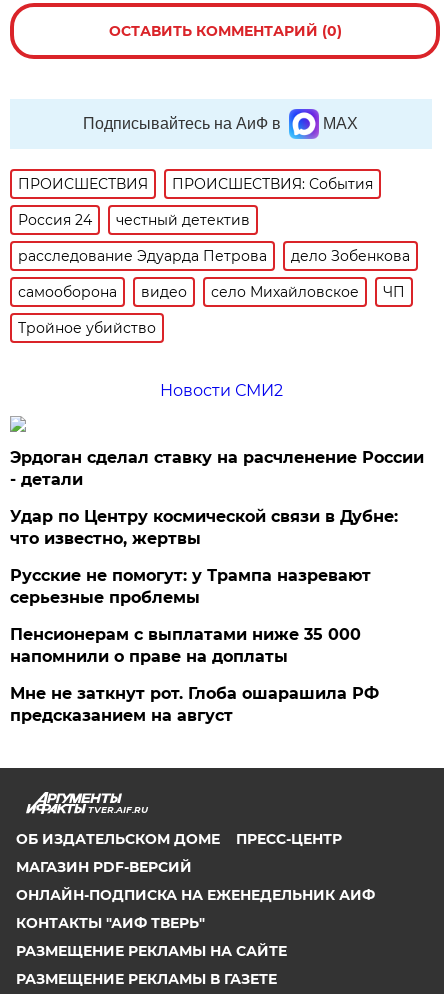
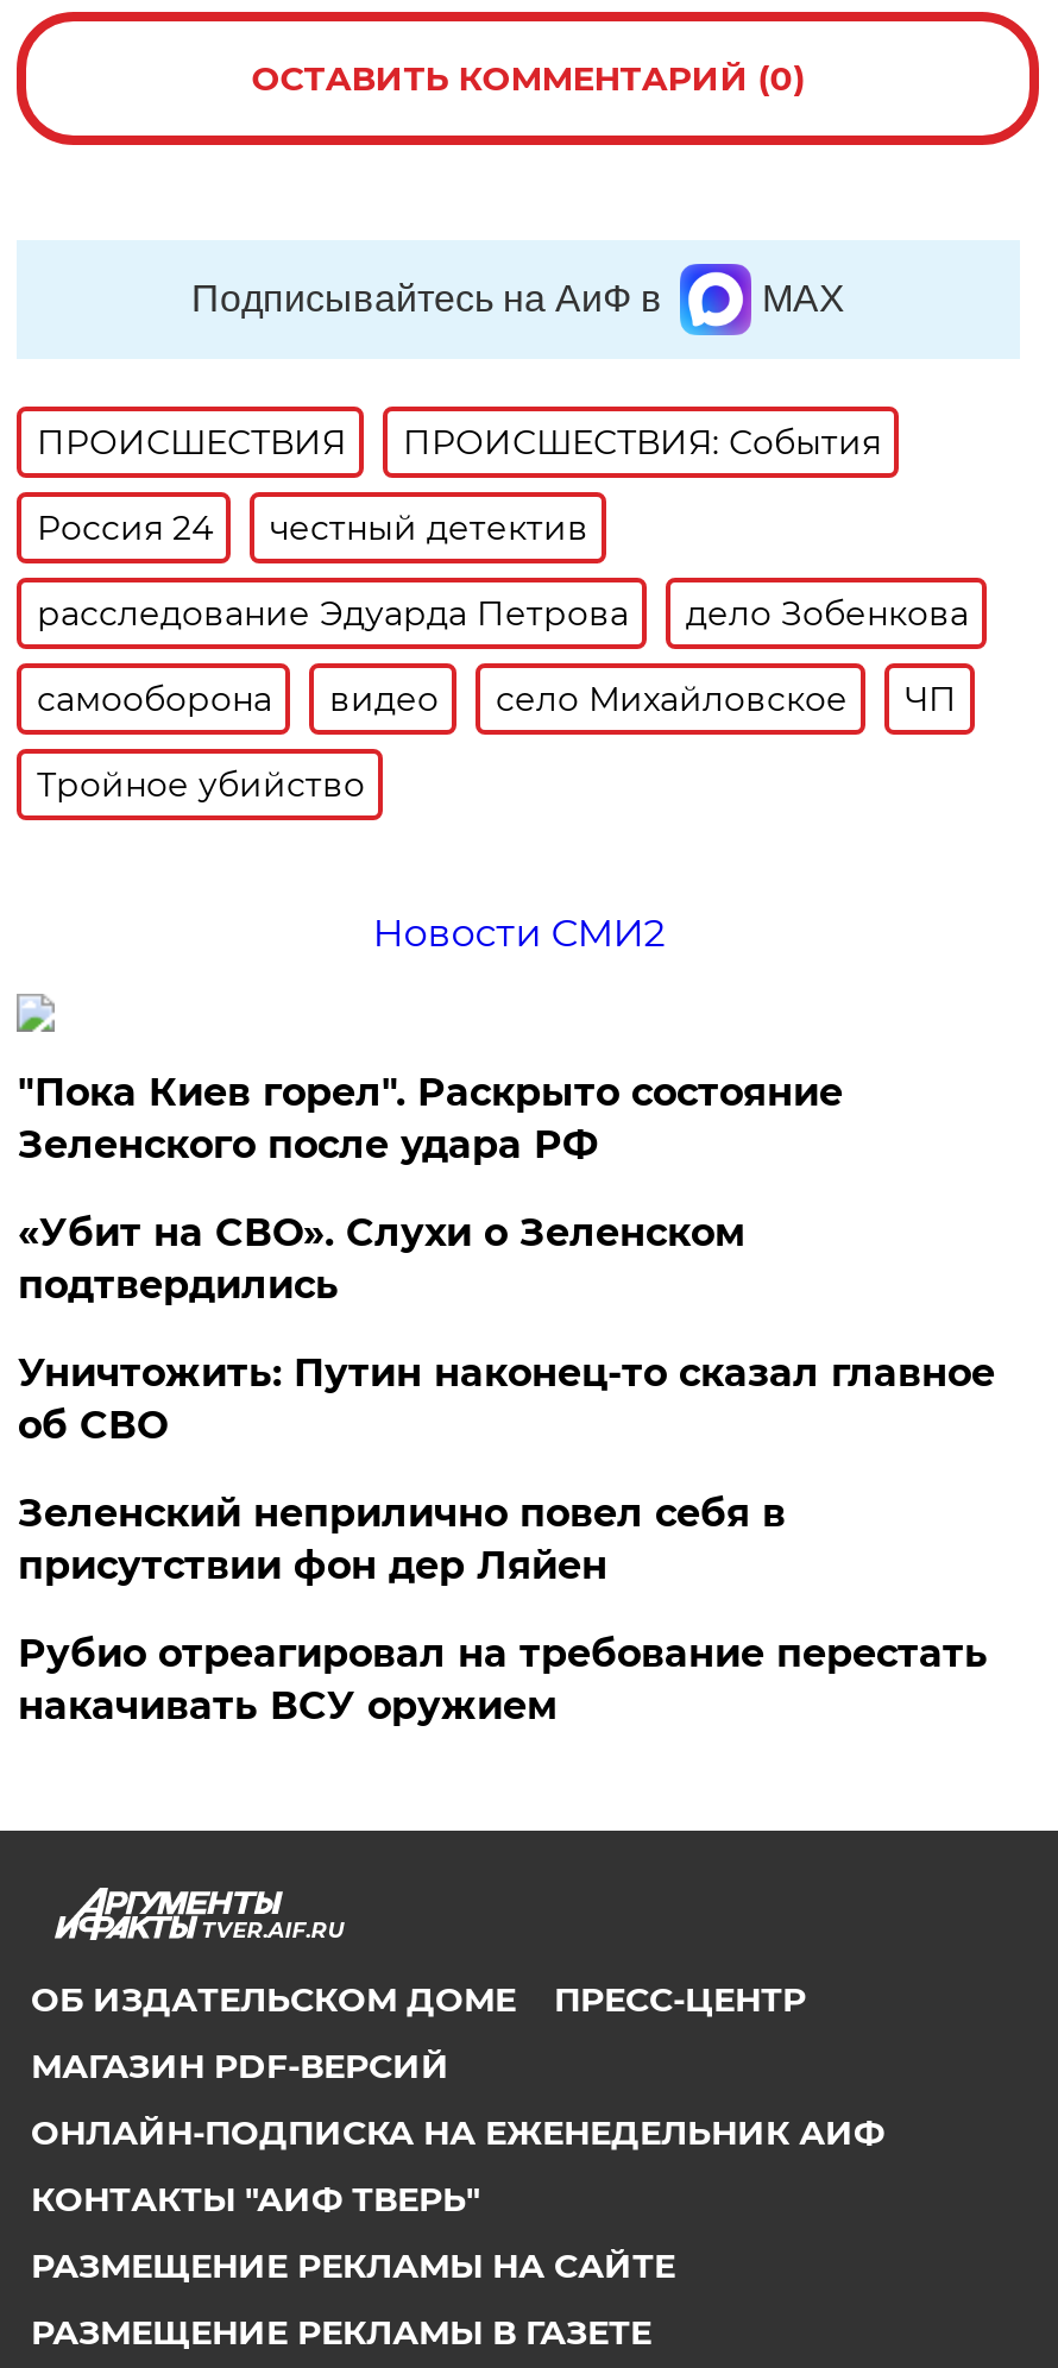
[10,448,424,489] Эрдоган сделал ставку на расчленение России | - детали -> [18,1070,843,1168] "Пока Киев горел". Раскрыто состояние | Зеленского после удара РФ
[10,507,398,548] Удар по Центру космической связи в Дубне: | что известно, жертвы -> [18,1210,745,1308] «Убит на СВО». Слухи о Зеленском | подтвердились
[10,566,371,607] Русские не помогут: у Трампа назревают | серьезные проблемы -> [18,1351,995,1448] Уничтожить: Путин наконец-то сказал главное | об СВО
[10,625,361,666] Пенсионерам с выплатами ниже 35 000 | напомнили о праве на доплаты -> [18,1491,786,1588] Зеленский неприлично повел cебя в | присутствии фон дер Ляйен
[10,684,379,725] Мне не заткнут рот. Глоба ошарашила РФ | предсказанием на август -> [18,1631,988,1729] Рубио отреагировал на требование перестать | накачивать ВСУ оружием

